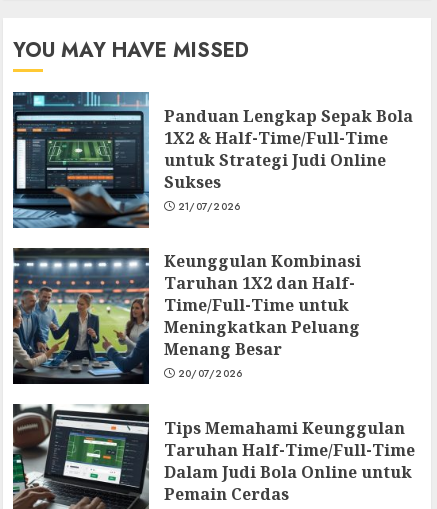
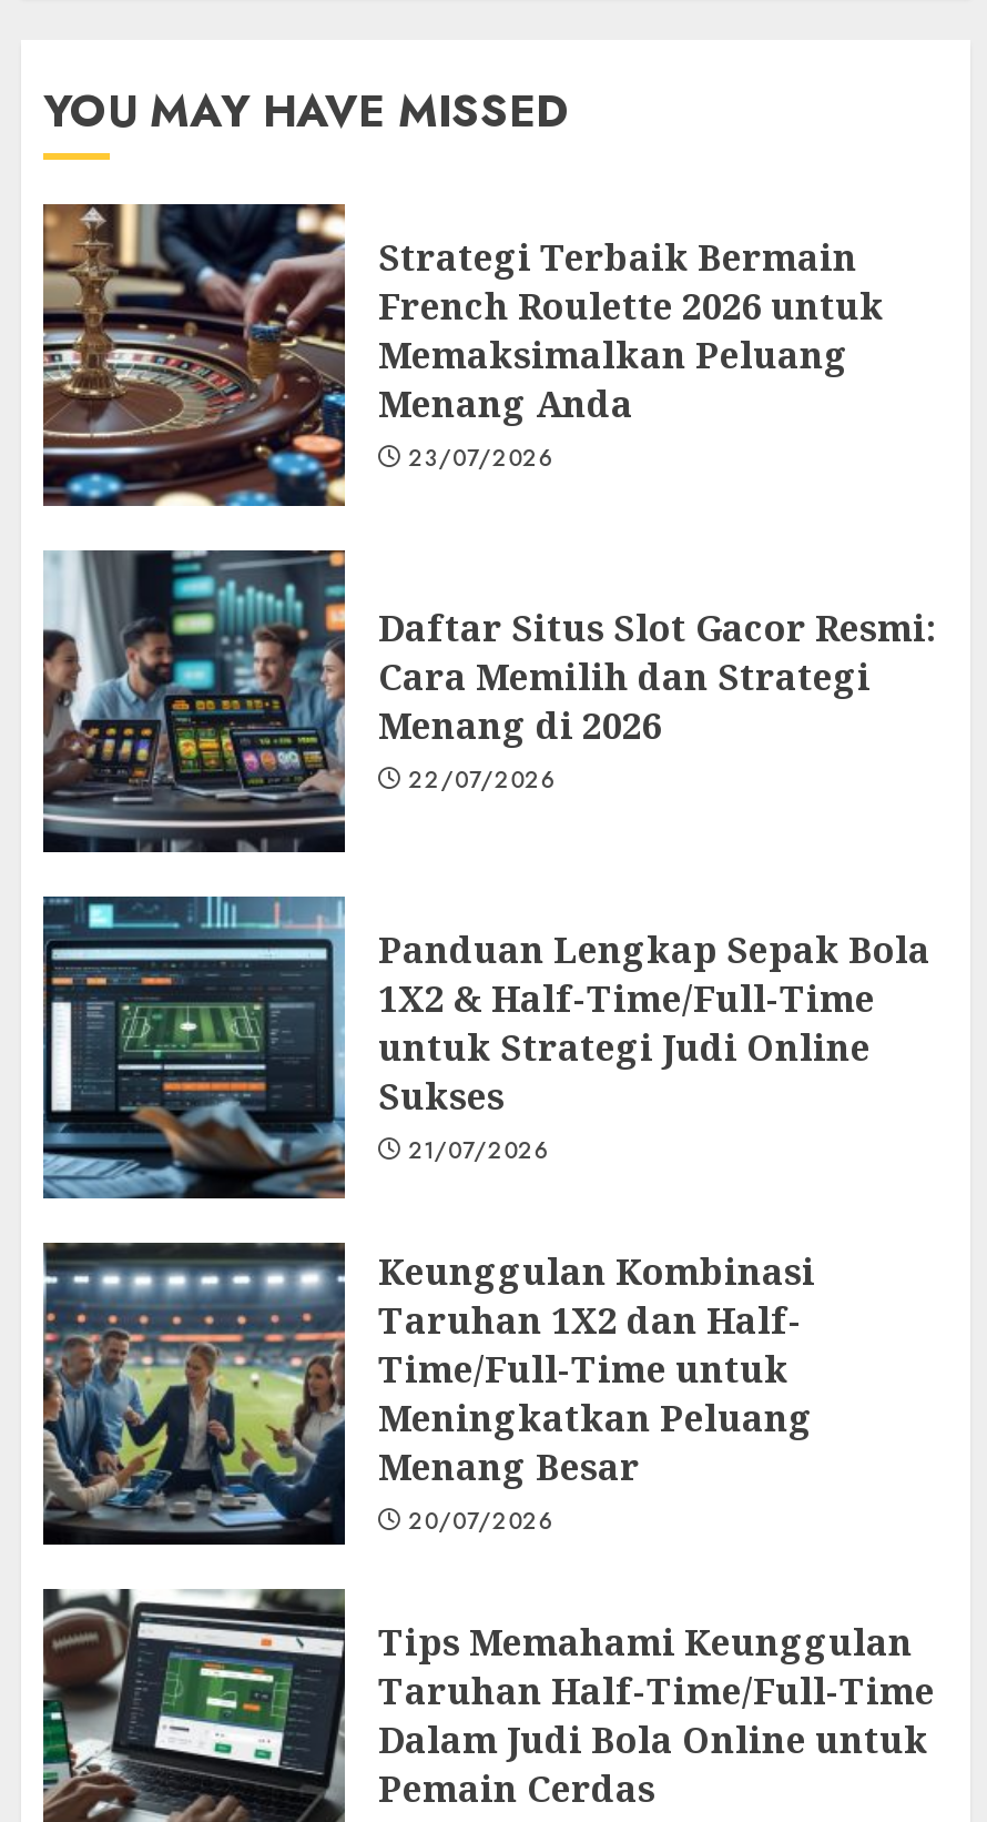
none -> [41,202,884,508] [image] | Strategi Terbaik Bermain | French Roulette 2026 untuk | Memaksimalkan Peluang | Menang Anda | 23/07/2026
none -> [43,550,937,854] [image] | Daftar Situs Slot Gacor Resmi: | Cara Memilih dan Strategi | Menang di 2026 | 22/07/2026

